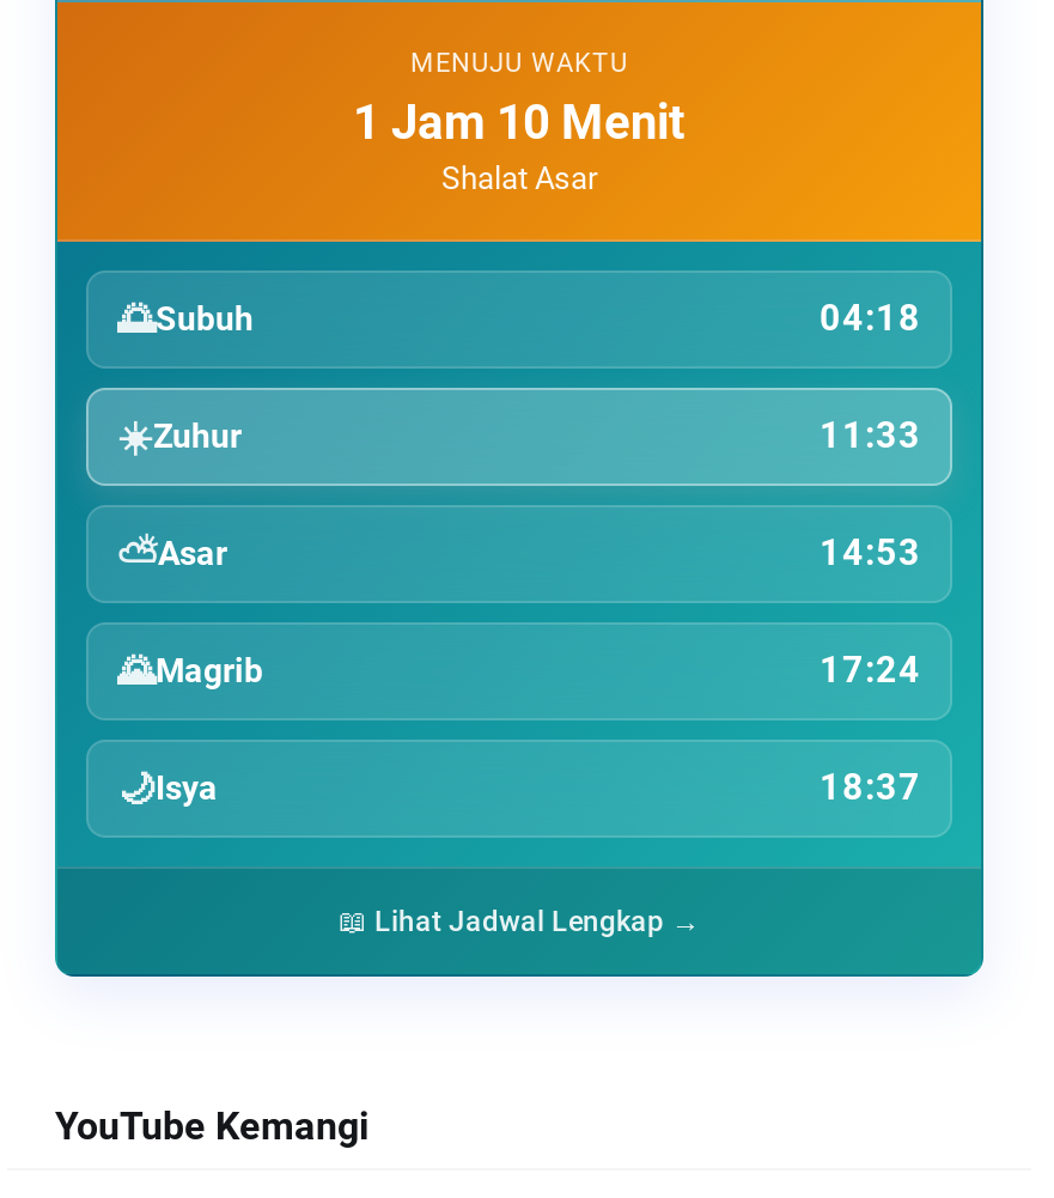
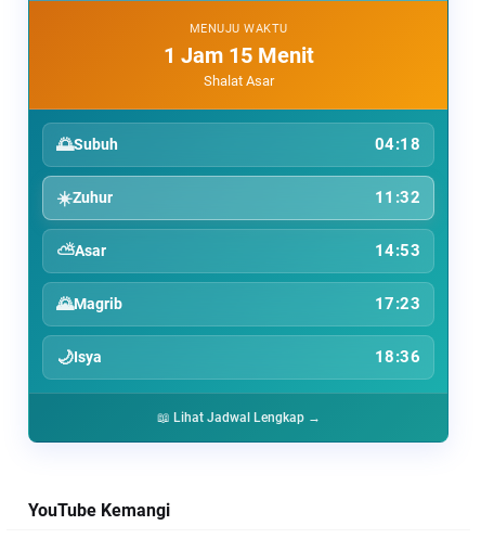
[353,94,686,151] 1 Jam 10 Menit -> [163,43,314,69] 1 Jam 15 Menit
[820,415,921,458] 11:33 -> [374,188,420,207] 11:32
[820,649,921,692] 17:24 -> [374,294,420,314] 17:23
[820,766,921,810] 18:37 -> [374,347,420,367] 18:36

